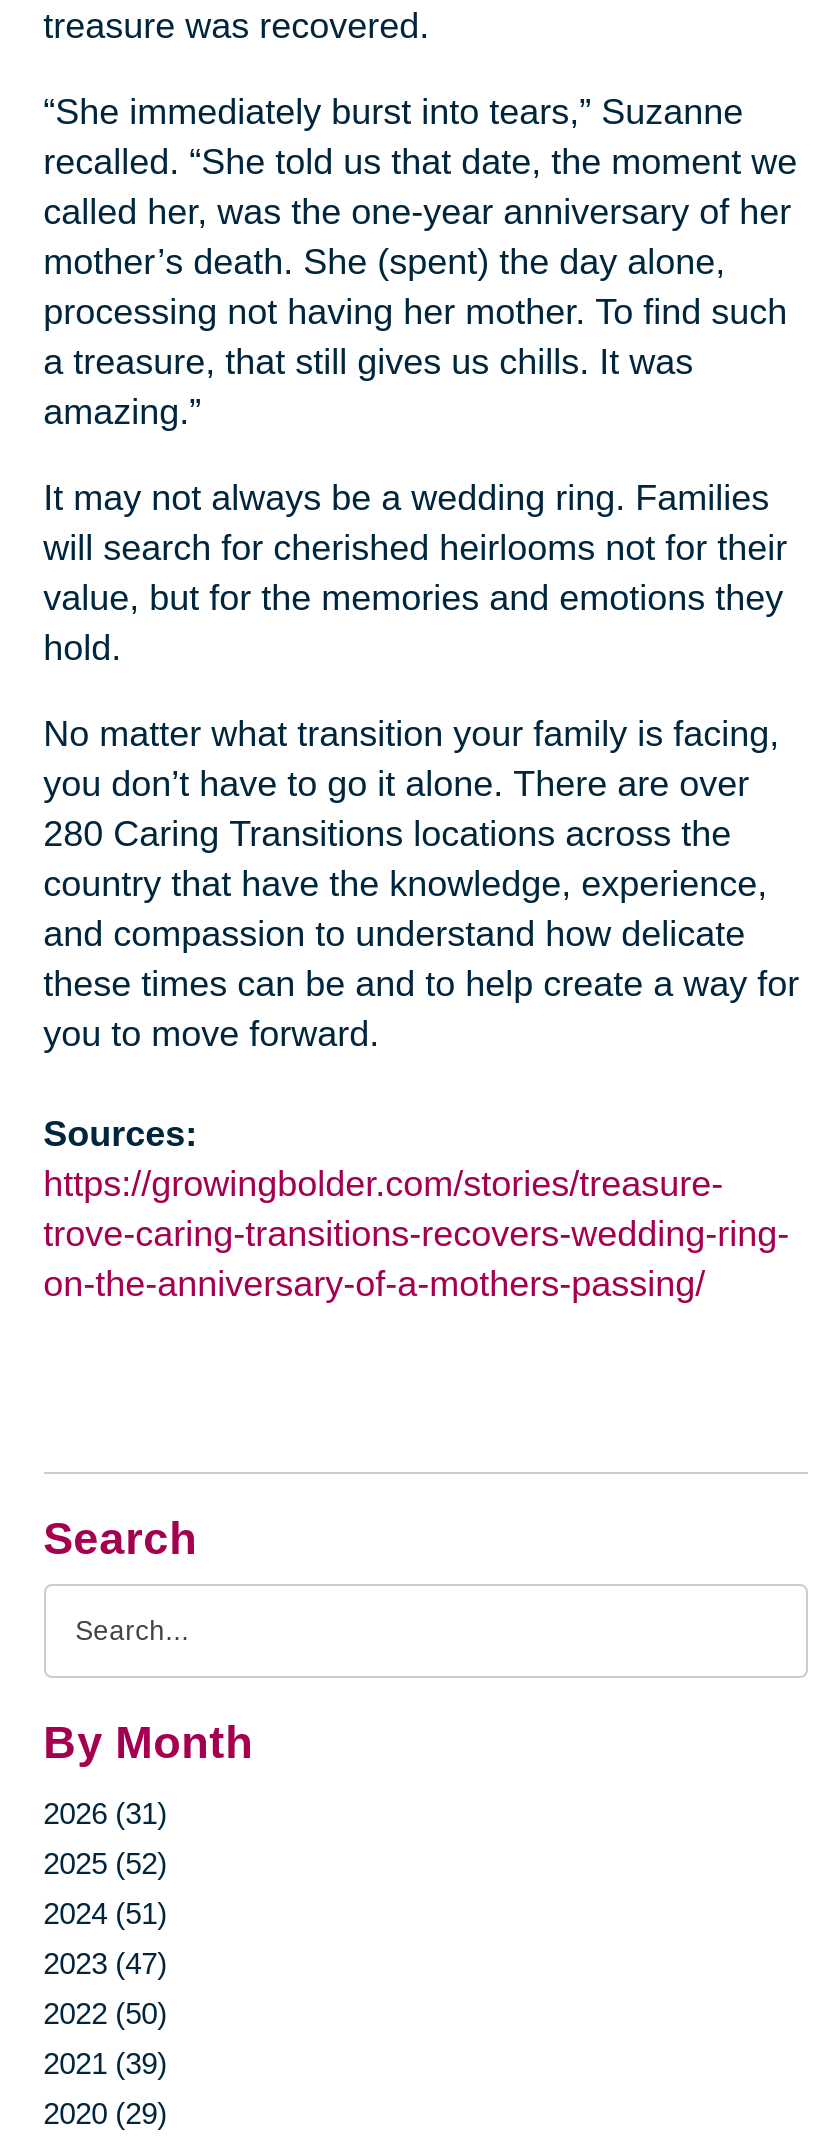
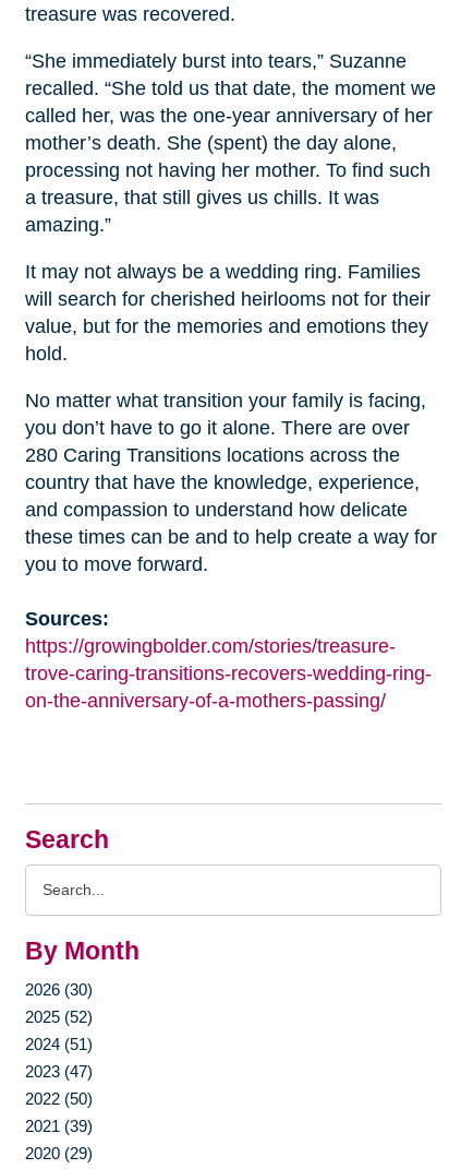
[43,1796,167,1830] 2026 (31) -> [25,980,92,999] 2026 (30)

